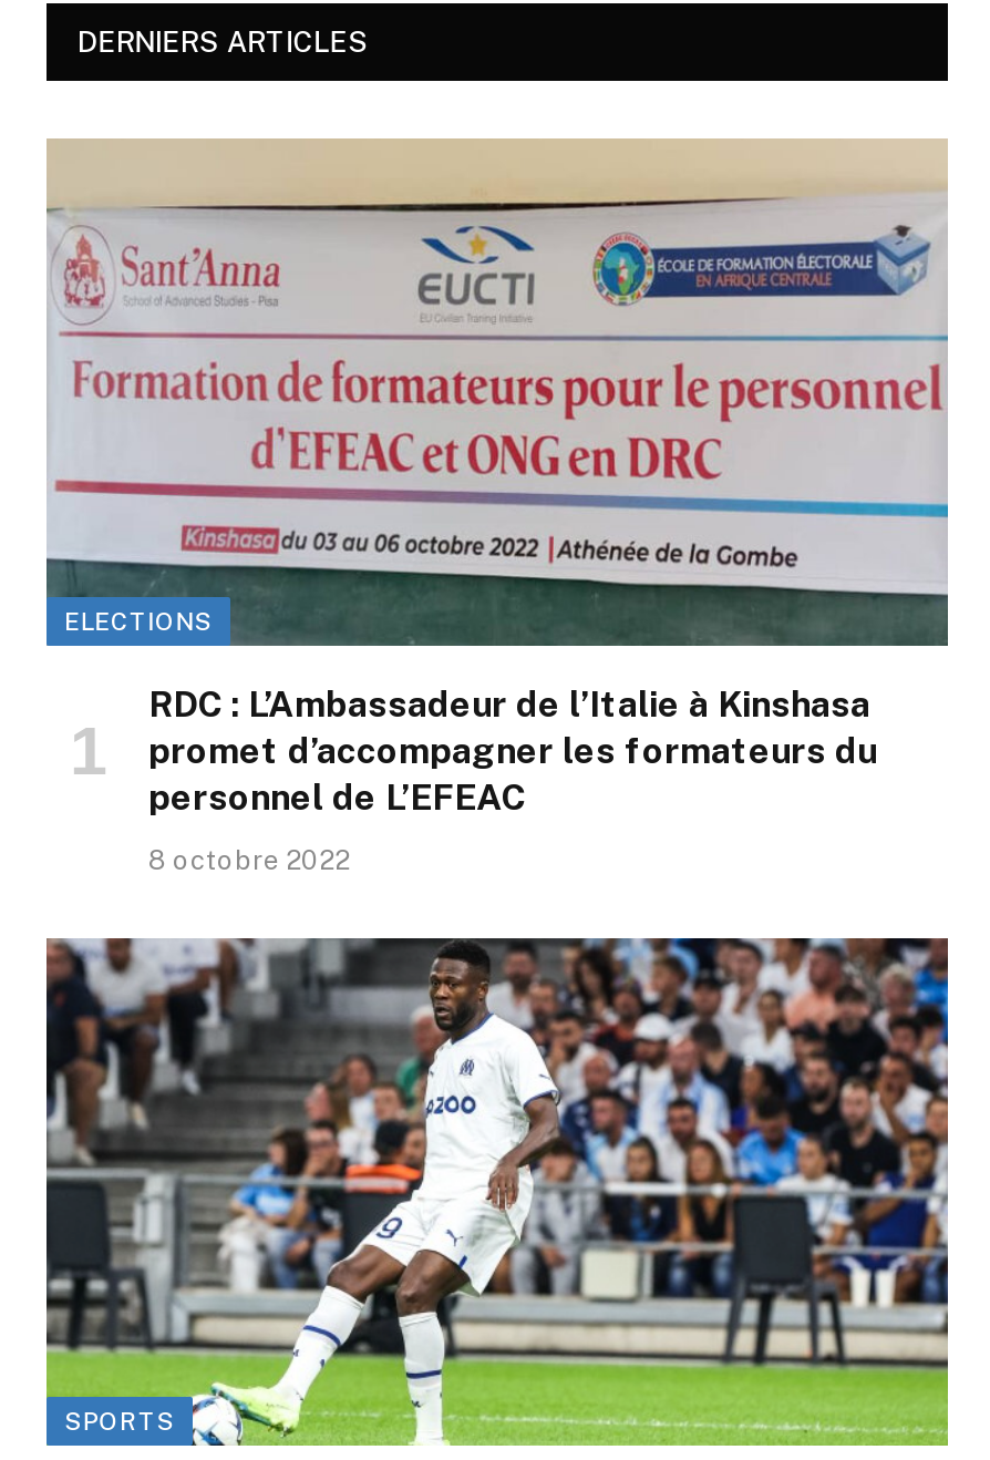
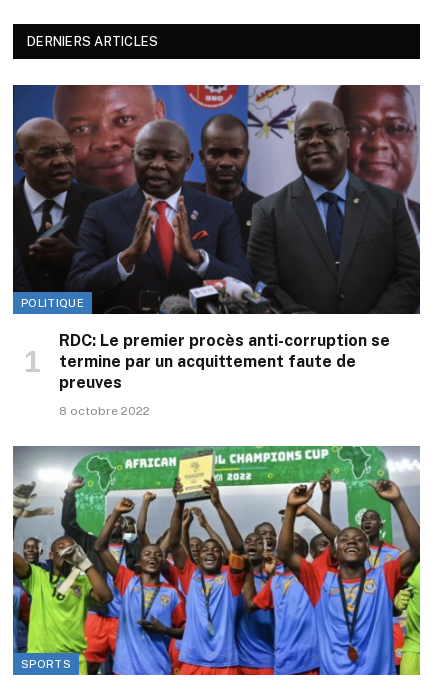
[47,138,950,646] [image] | ELECTIONS -> [12,84,421,314] [image] | POLITIQUE
[148,683,877,818] RDC : L’Ambassadeur de l’Italie à Kinshasa | promet d’accompagner les formateurs du | personnel de L’EFEAC -> [59,331,390,392] RDC: Le premier procès anti-corruption se | termine par un acquittement faute de | preuves
[44,936,950,1448] [image] -> [12,445,421,676] [image]

